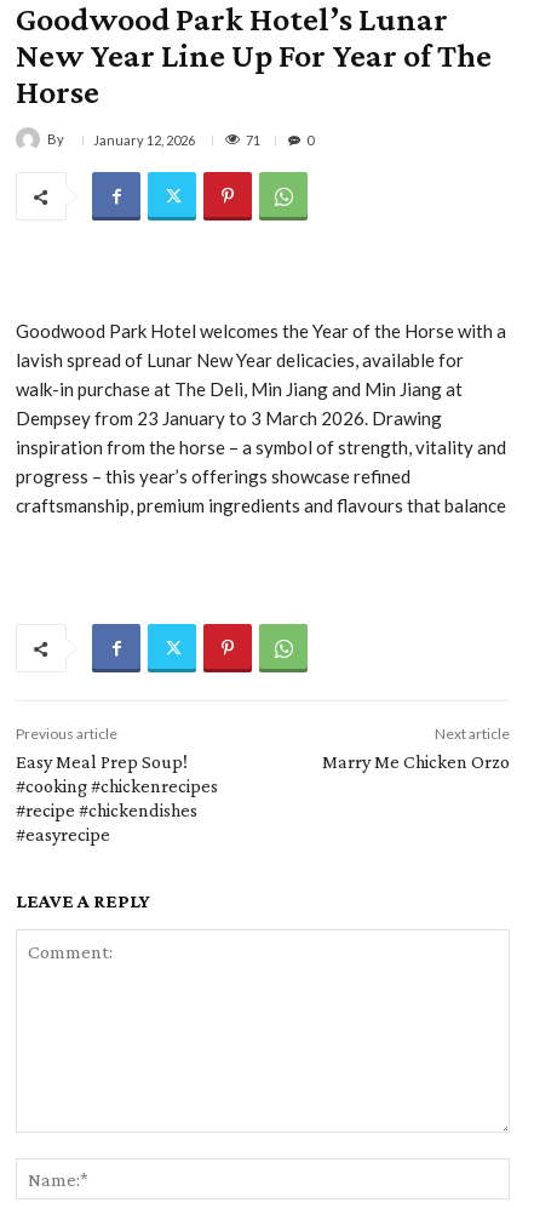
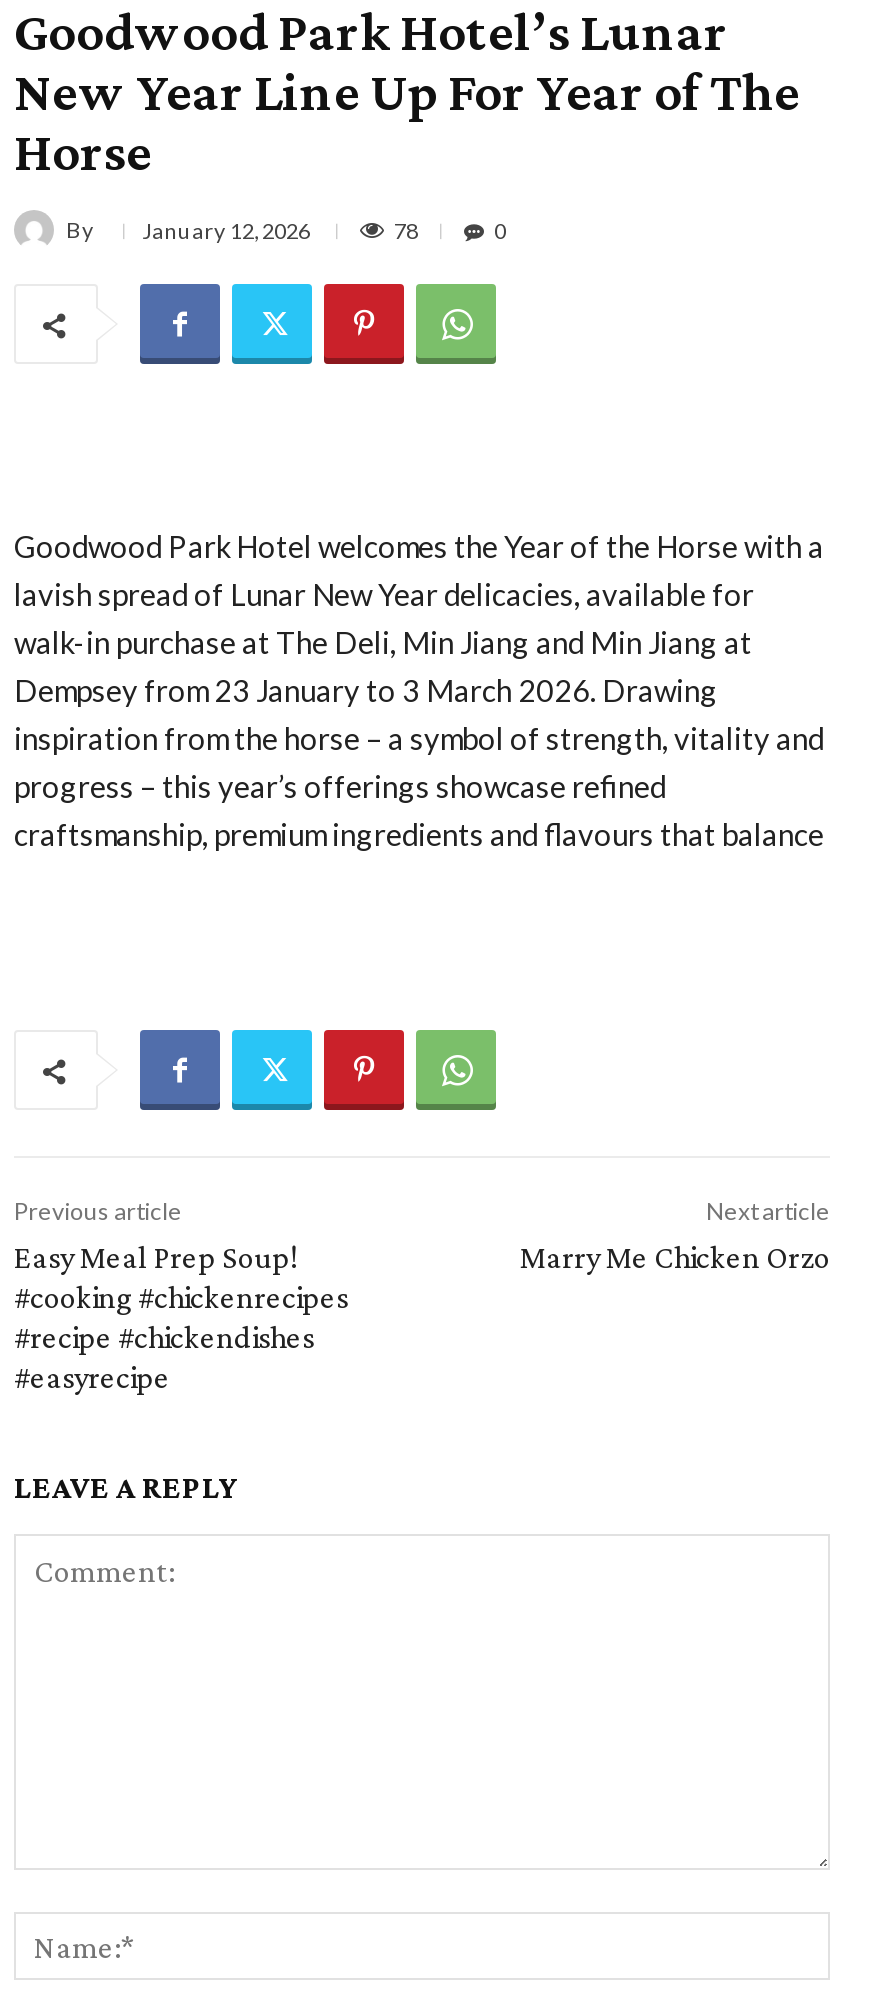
[246,132,260,148] 71 -> [394,218,418,244] 78

